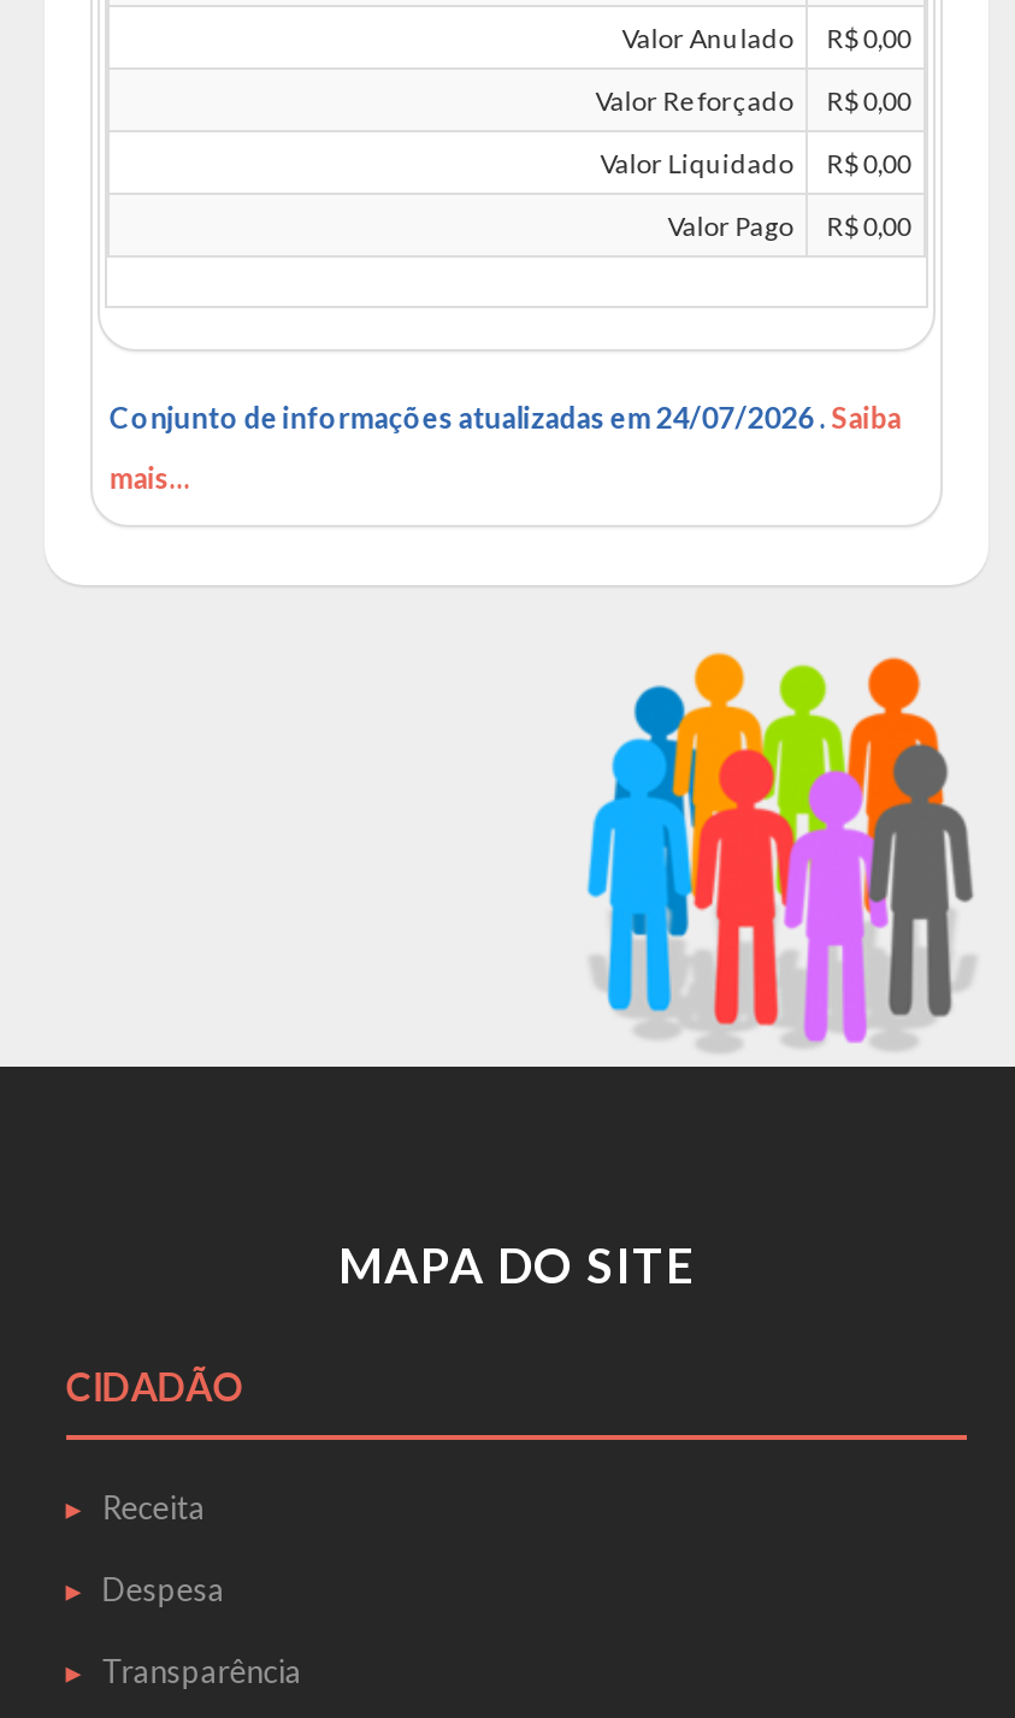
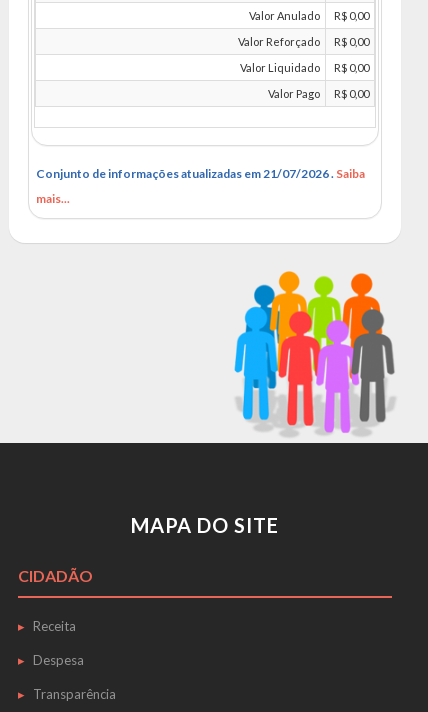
[109,400,901,436] Conjunto de informações atualizadas em 24/07/2026 . Saiba -> [36,166,365,181] Conjunto de informações atualizadas em 21/07/2026 . Saiba

